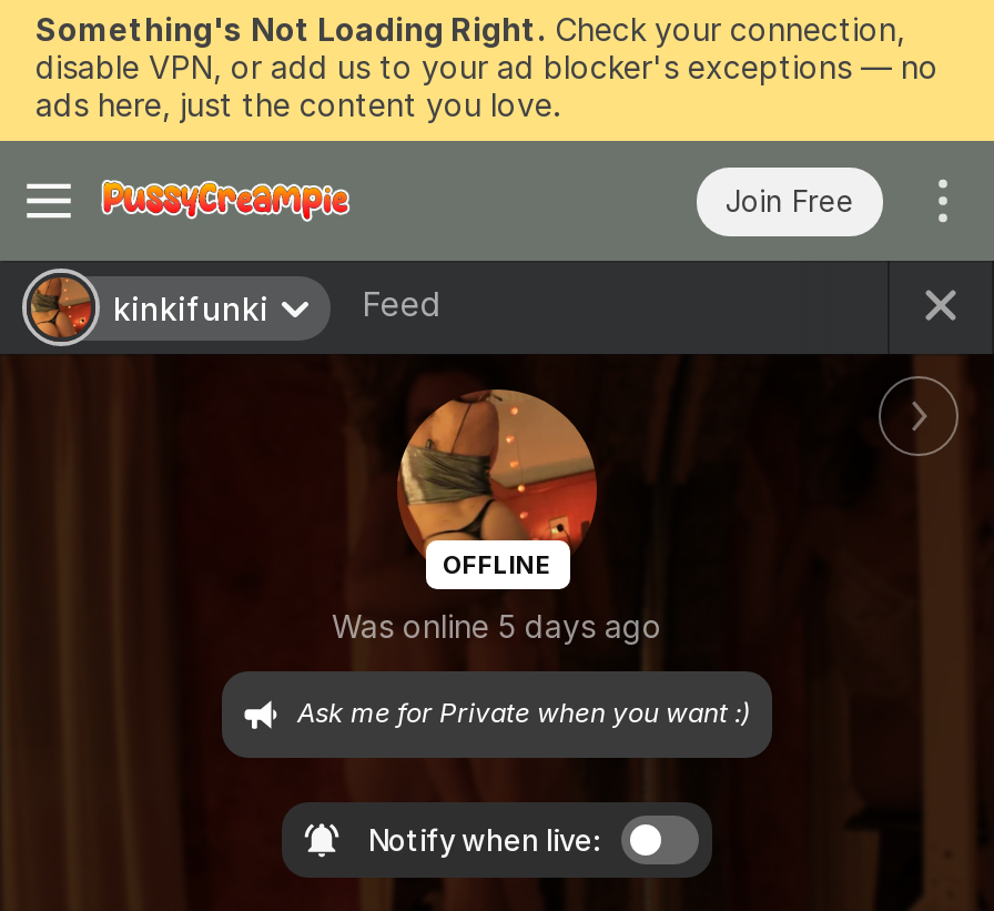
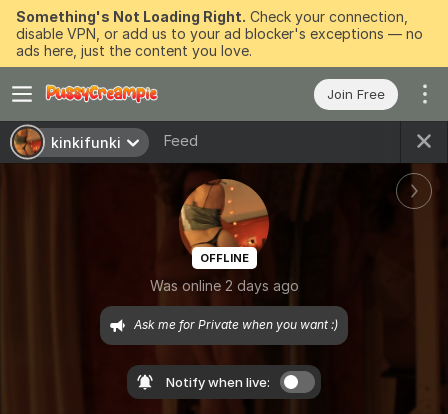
[332,608,662,646] Was online 5 days ago -> [149,277,298,294] Was online 2 days ago

